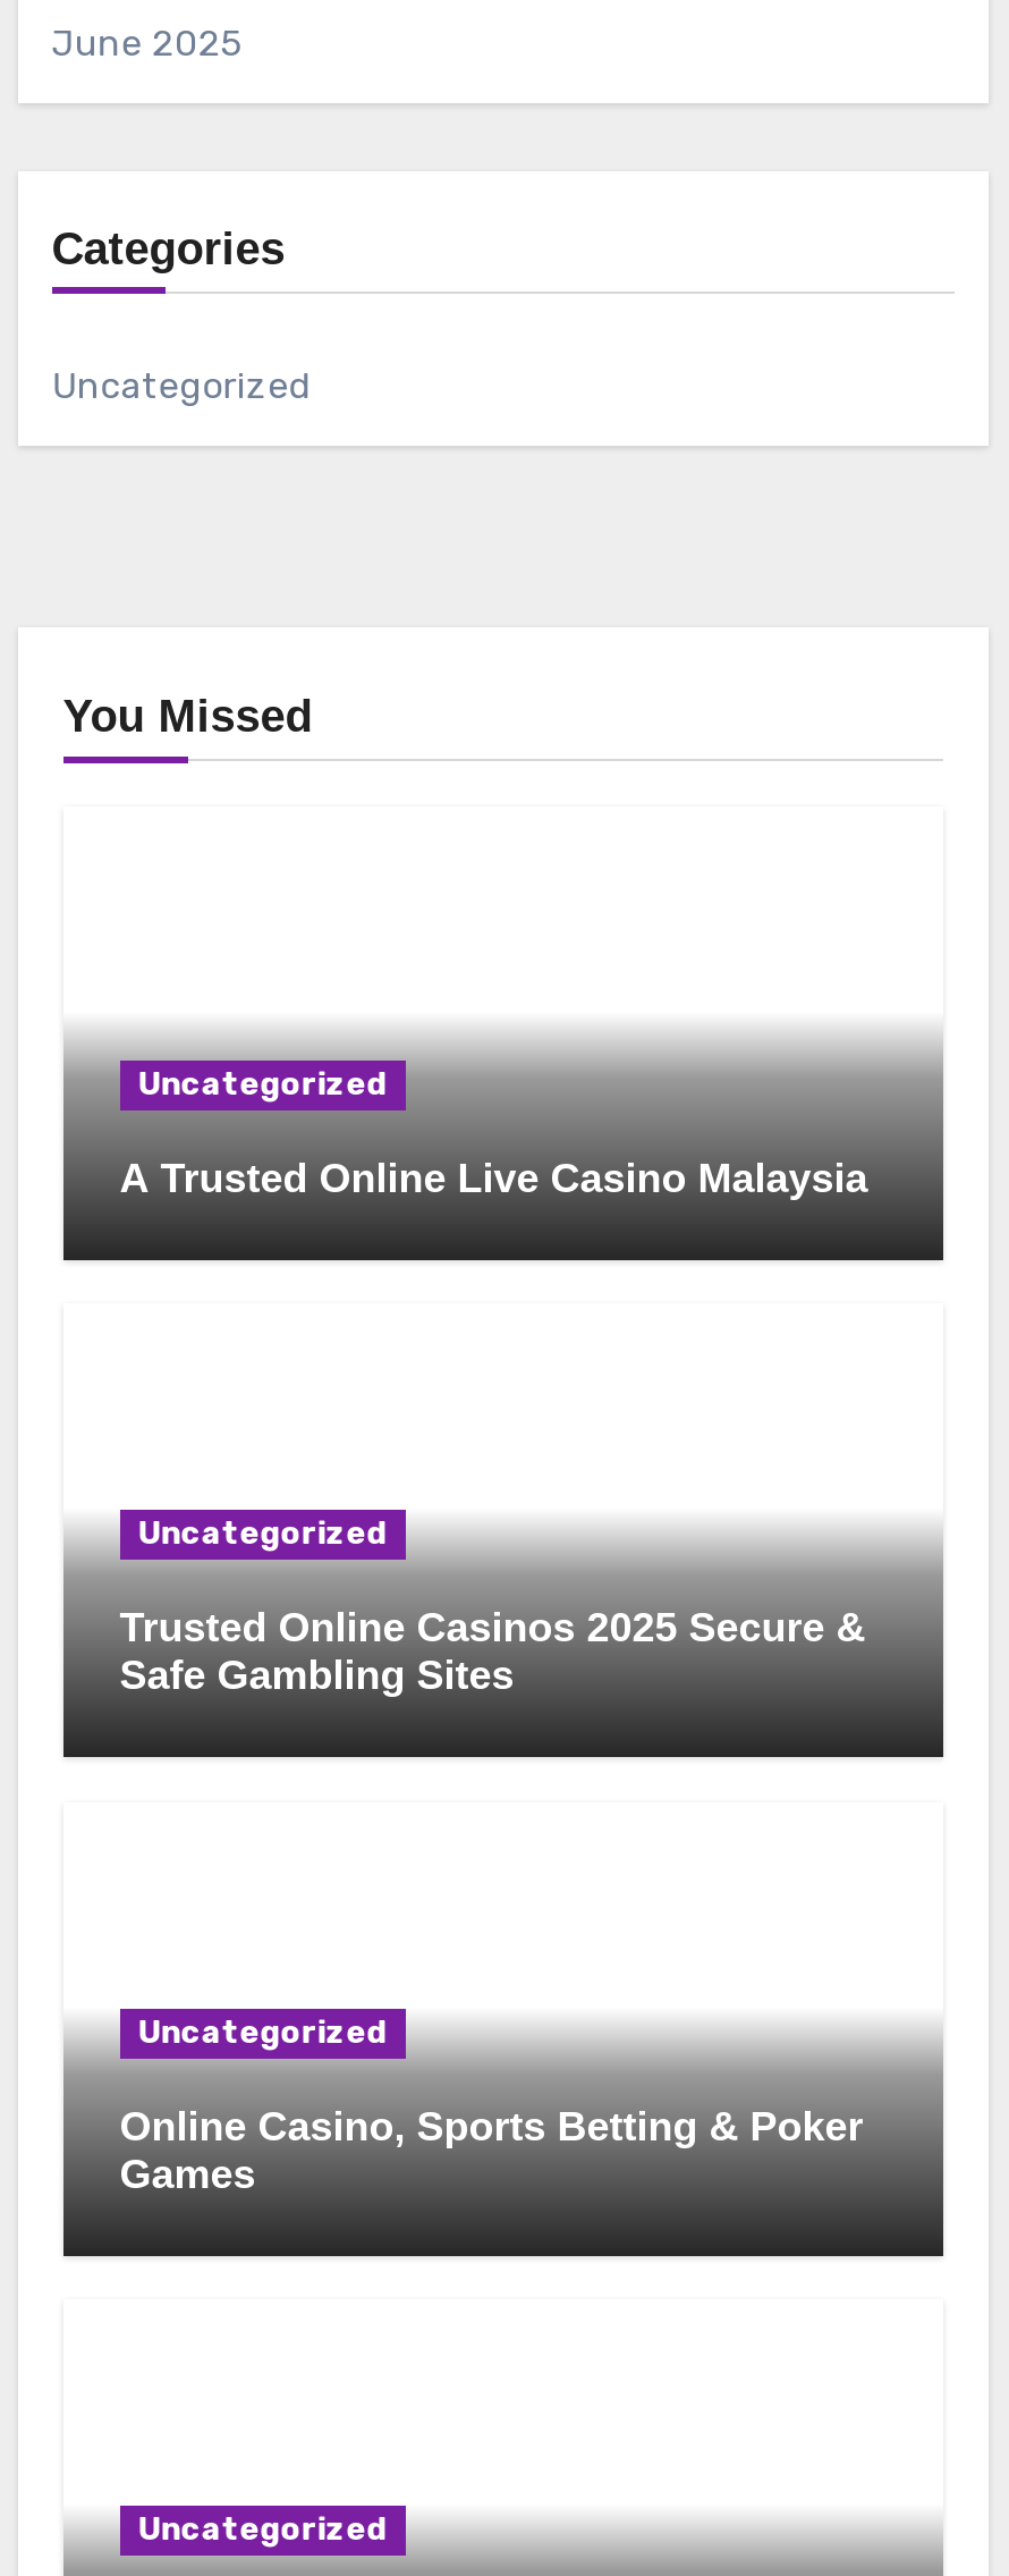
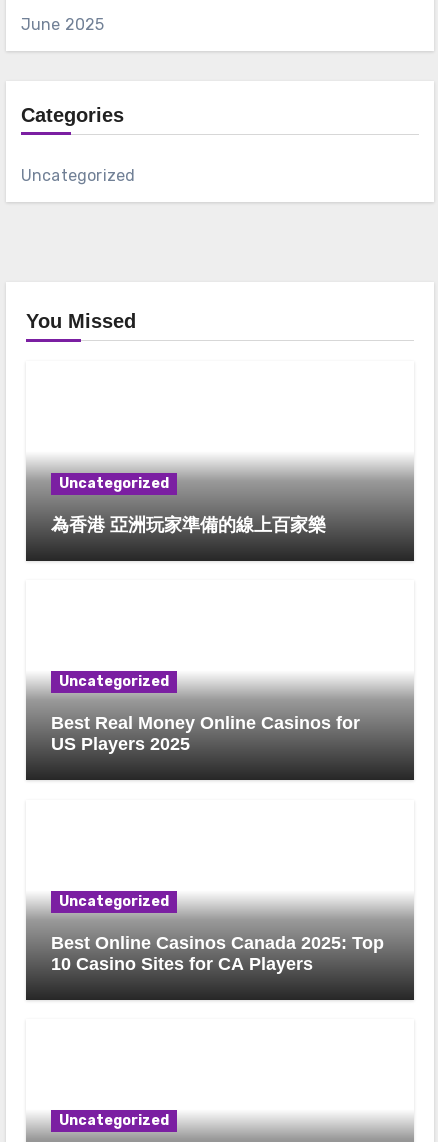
[120,1155,868,1200] A Trusted Online Live Casino Malaysia -> [51,514,326,534] 為香港 亞洲玩家準備的線上百家樂
[120,1605,866,1698] Trusted Online Casinos 2025 Secure & | Safe Gambling Sites -> [51,713,360,754] Best Real Money Online Casinos for | US Players 2025
[120,2103,863,2196] Online Casino, Sports Betting & Poker | Games -> [51,932,384,973] Best Online Casinos Canada 2025: Top | 10 Casino Sites for CA Players

